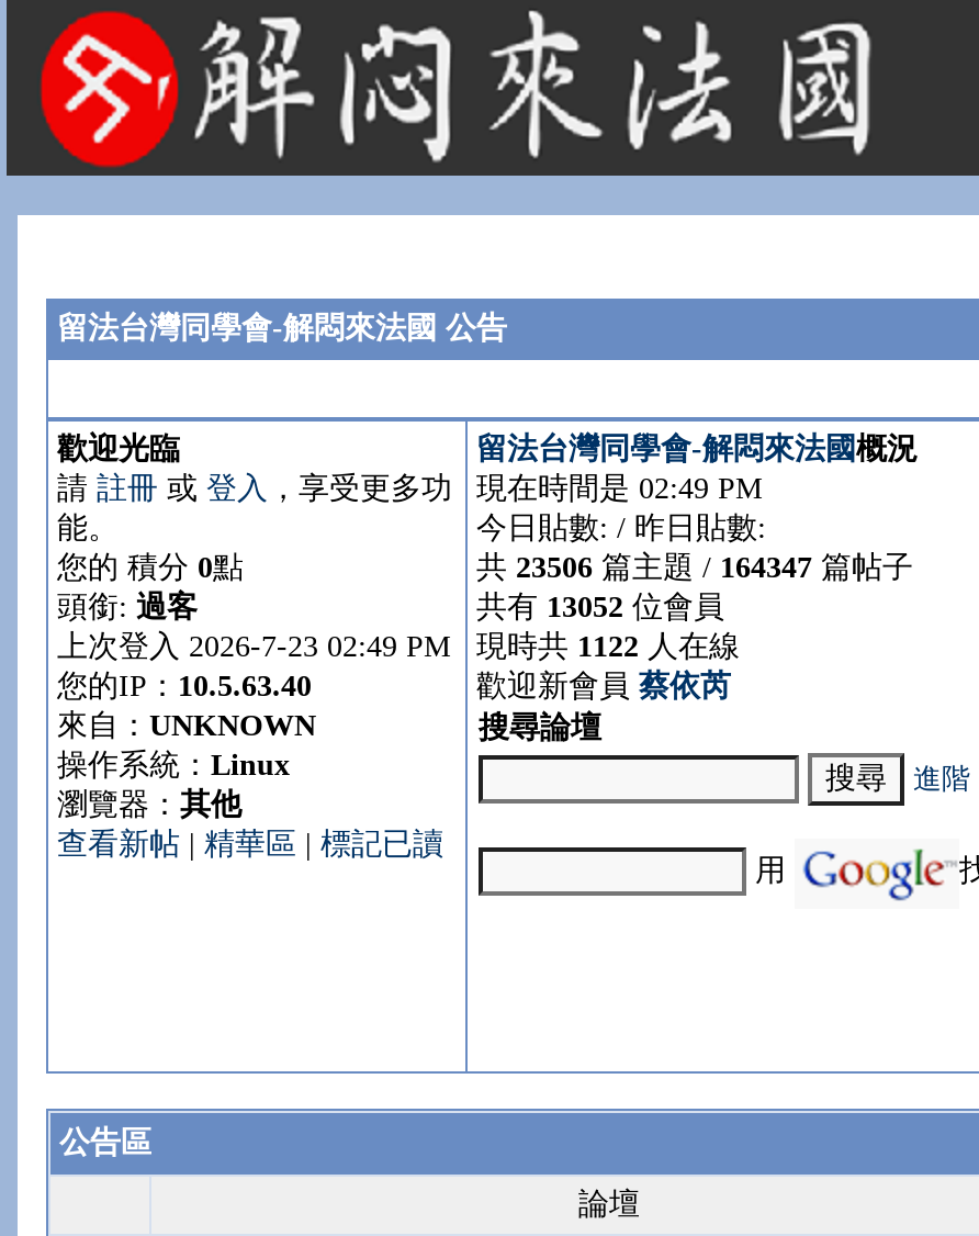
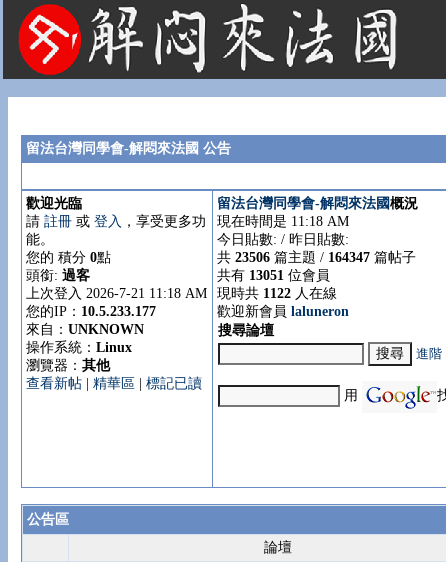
[476,472,762,505] 現在時間是 02:49 PM -> [217,214,349,229] 現在時間是 11:18 AM
[476,591,724,623] 共有13052位會員 -> [217,268,330,283] 共有13051位會員
[57,630,740,663] 上次登入 2026-7-23 02:49 PM 現時共1122人在線 -> [26,286,337,301] 上次登入 2026-7-21 11:18 AM 現時共1122人在線
[57,670,312,703] 您的IP：10.5.63.40 -> [26,304,156,319] 您的IP：10.5.233.177
[476,670,731,703] 歡迎新會員蔡依芮 -> [217,304,349,319] 歡迎新會員laluneron

